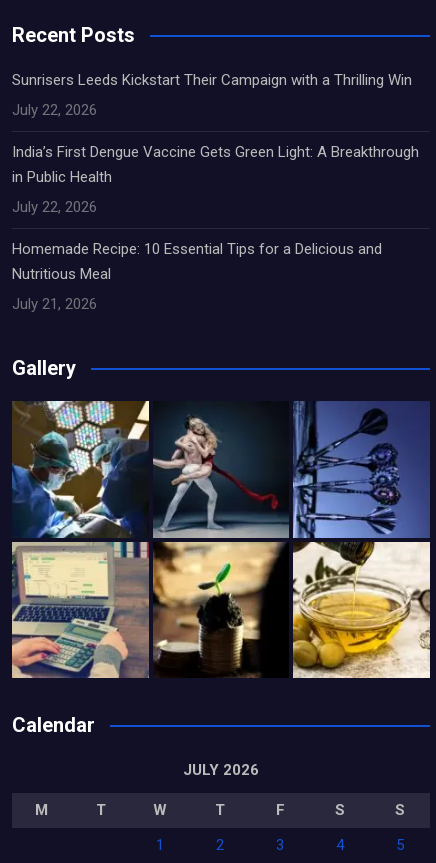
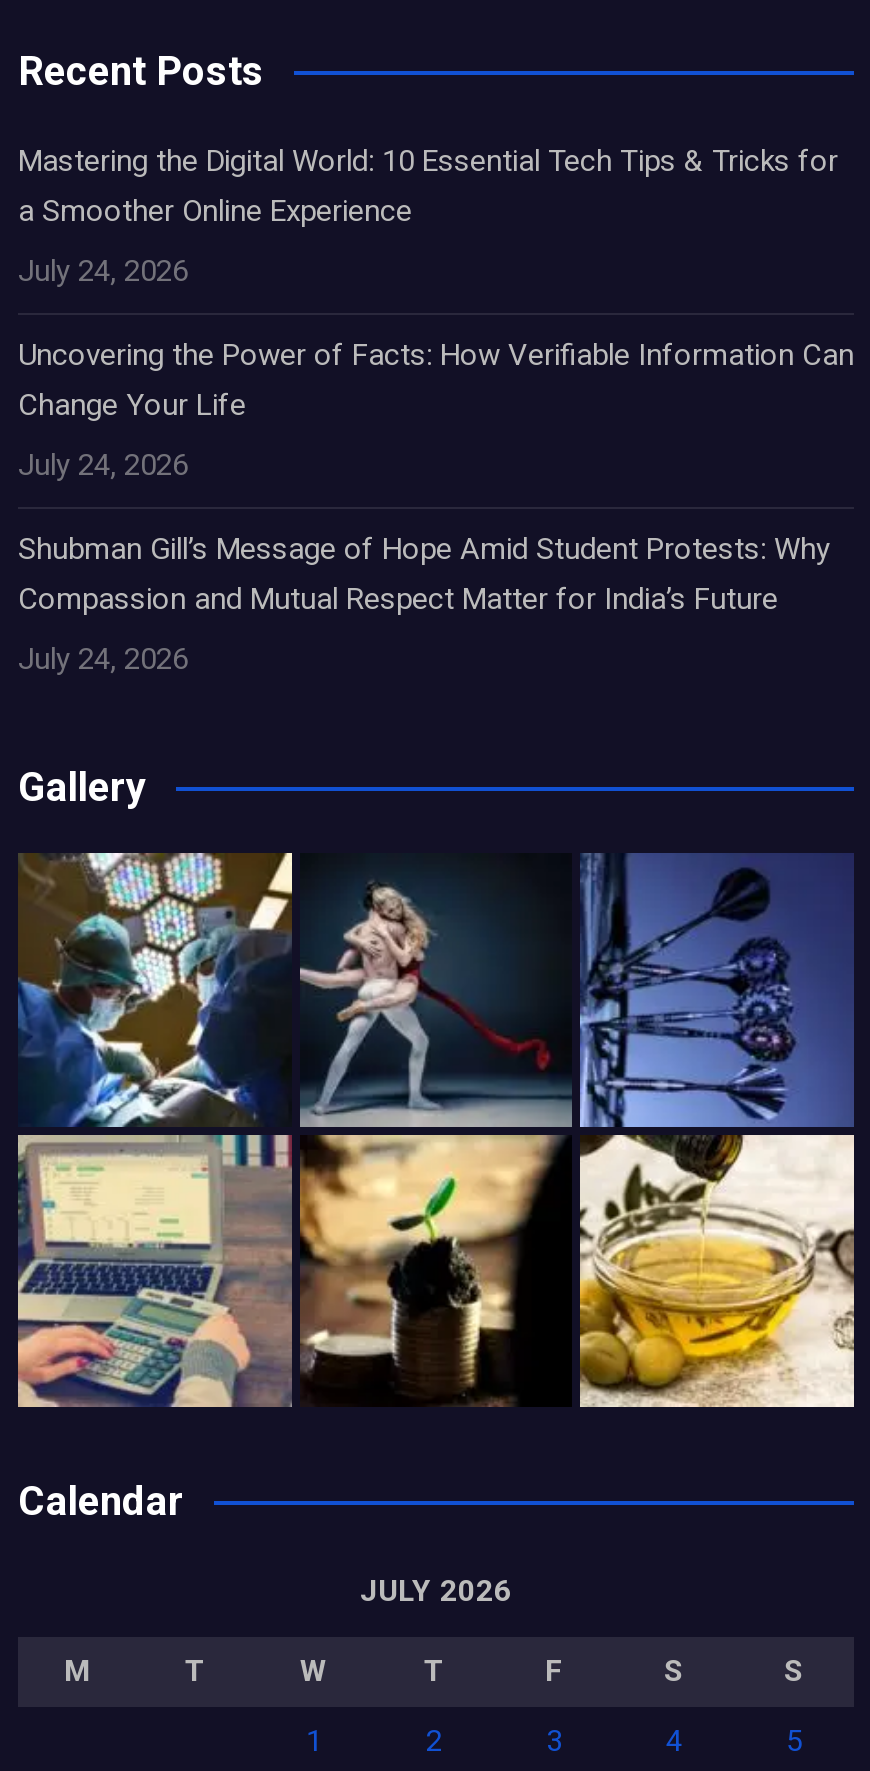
[12,71,412,89] Sunrisers Leeds Kickstart Their Campaign with a Thrilling Win -> [18,143,838,229] Mastering the Digital World: 10 Essential Tech Tips & Tricks for | a Smoother Online Experience
[12,101,97,119] July 22, 2026 -> [18,253,188,289] July 24, 2026
[12,143,419,186] India’s First Dengue Vaccine Gets Green Light: A Breakthrough | in Public Health -> [18,337,854,423] Uncovering the Power of Facts: How Verifiable Information Can | Change Your Life
[12,198,97,216] July 22, 2026 -> [18,447,188,483] July 24, 2026
[12,240,382,283] Homemade Recipe: 10 Essential Tips for a Delicious and | Nutritious Meal -> [18,531,830,617] Shubman Gill’s Message of Hope Amid Student Protests: Why | Compassion and Mutual Respect Matter for India’s Future
[12,295,97,313] July 21, 2026 -> [18,641,188,677] July 24, 2026

